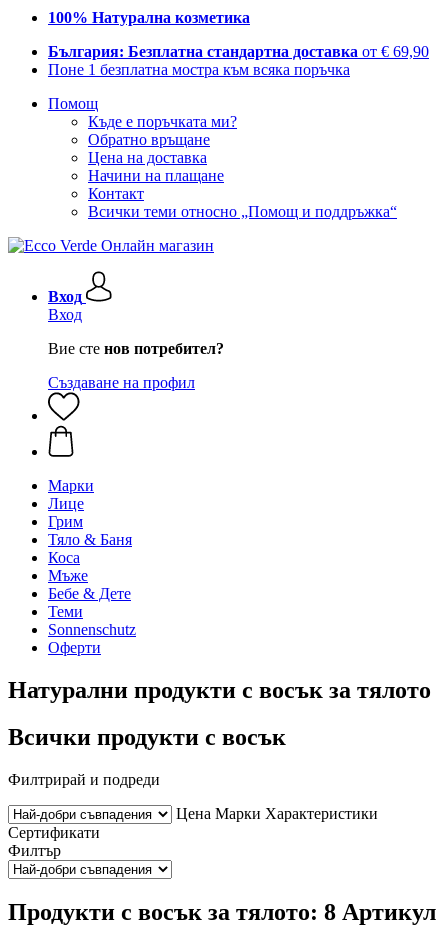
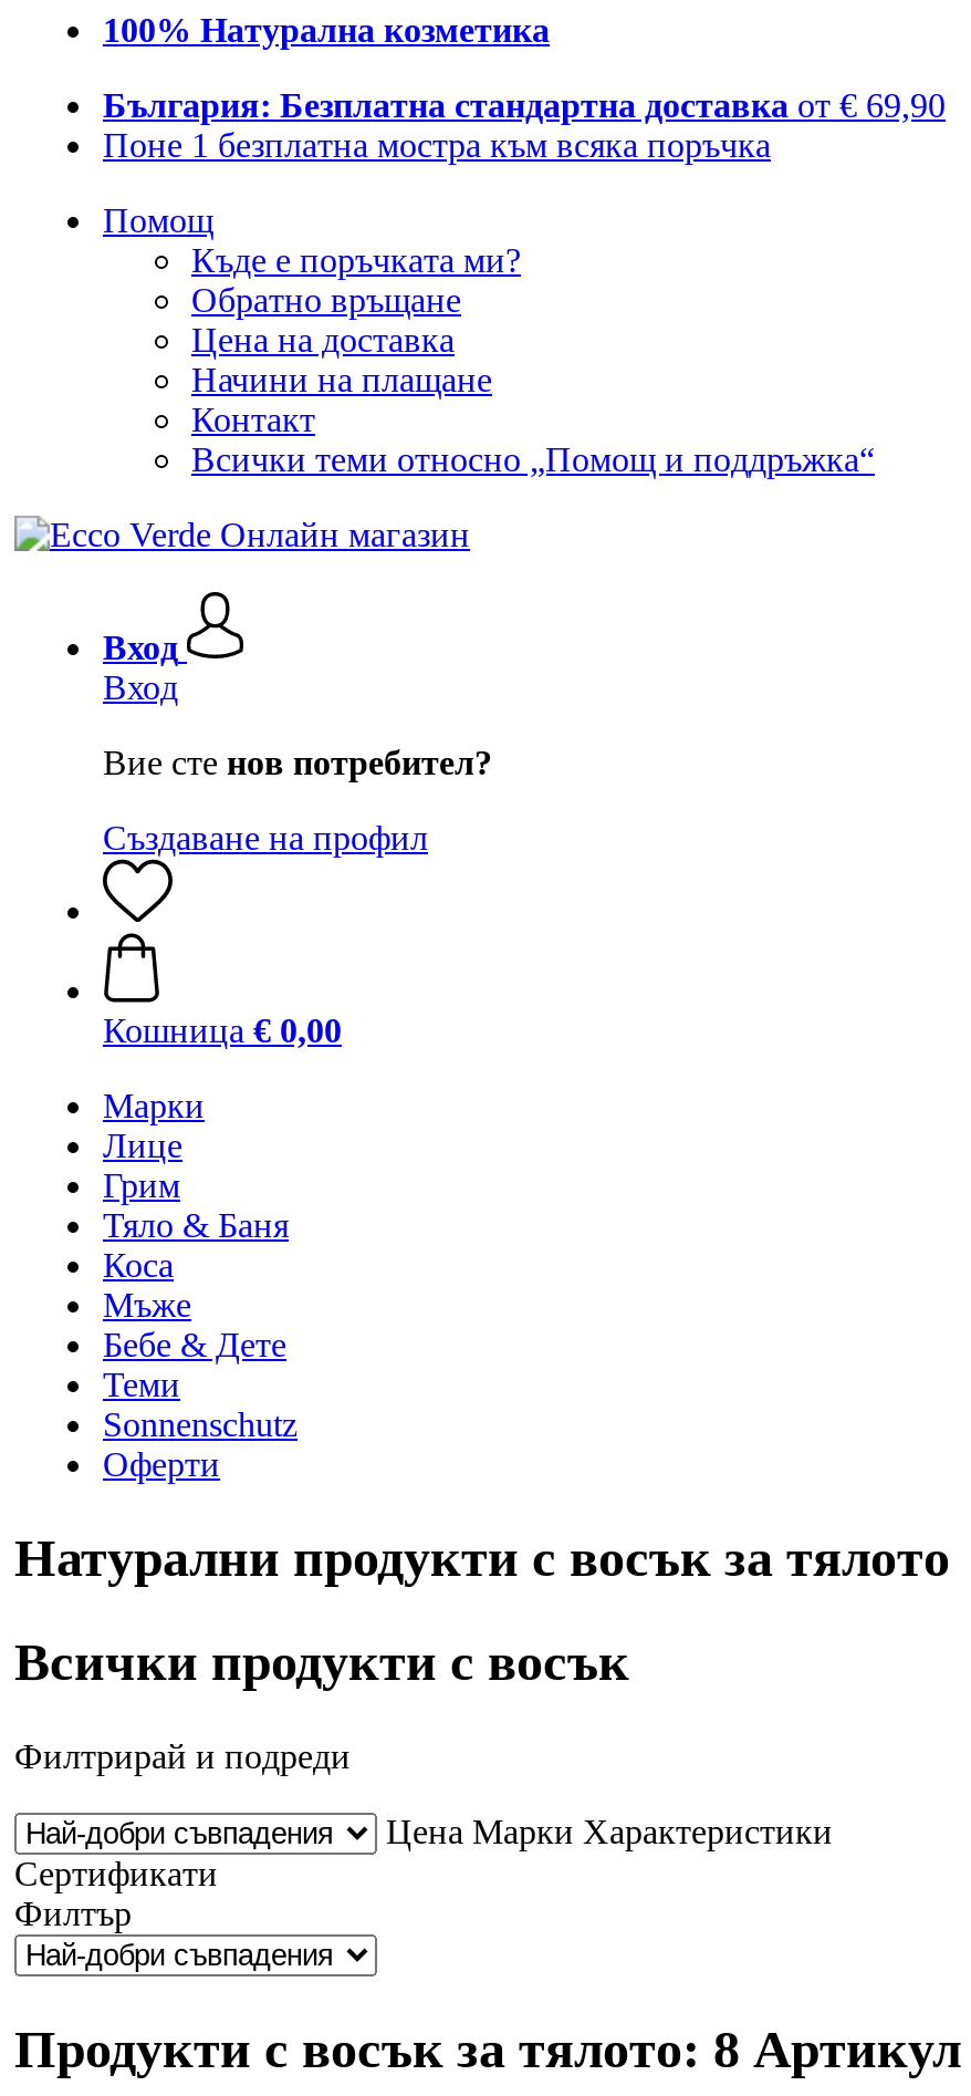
none -> [103,1011,342,1049] Кошница € 0,00

